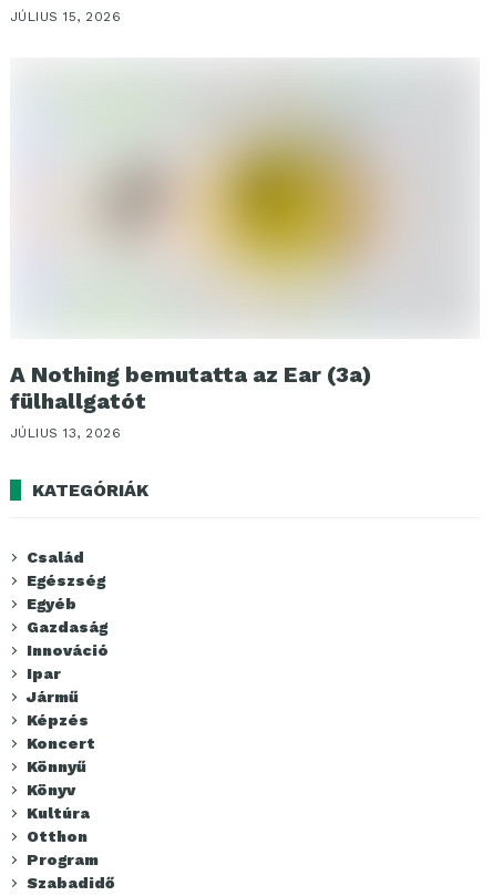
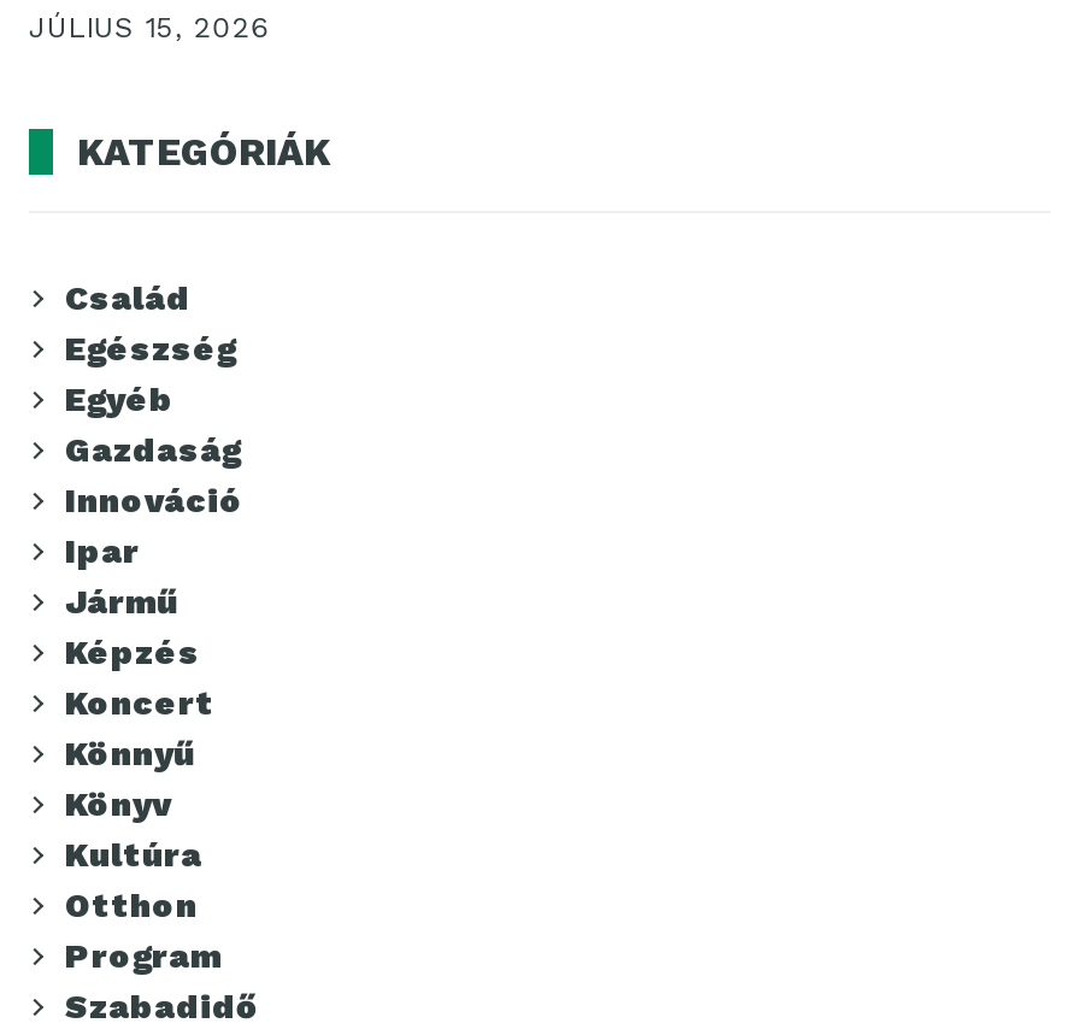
[10,59,479,441] [image] | A Nothing bemutatta az Ear (3a) | fülhallgatót | JÚLIUS 13, 2026 -> none

